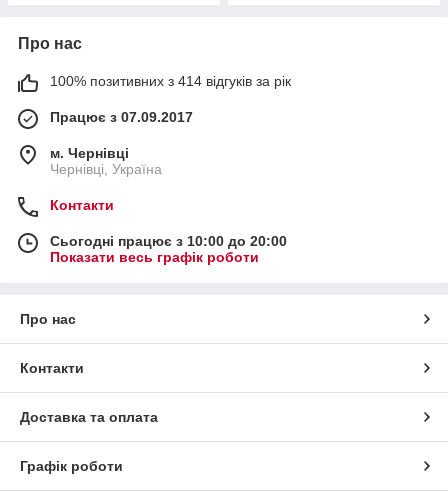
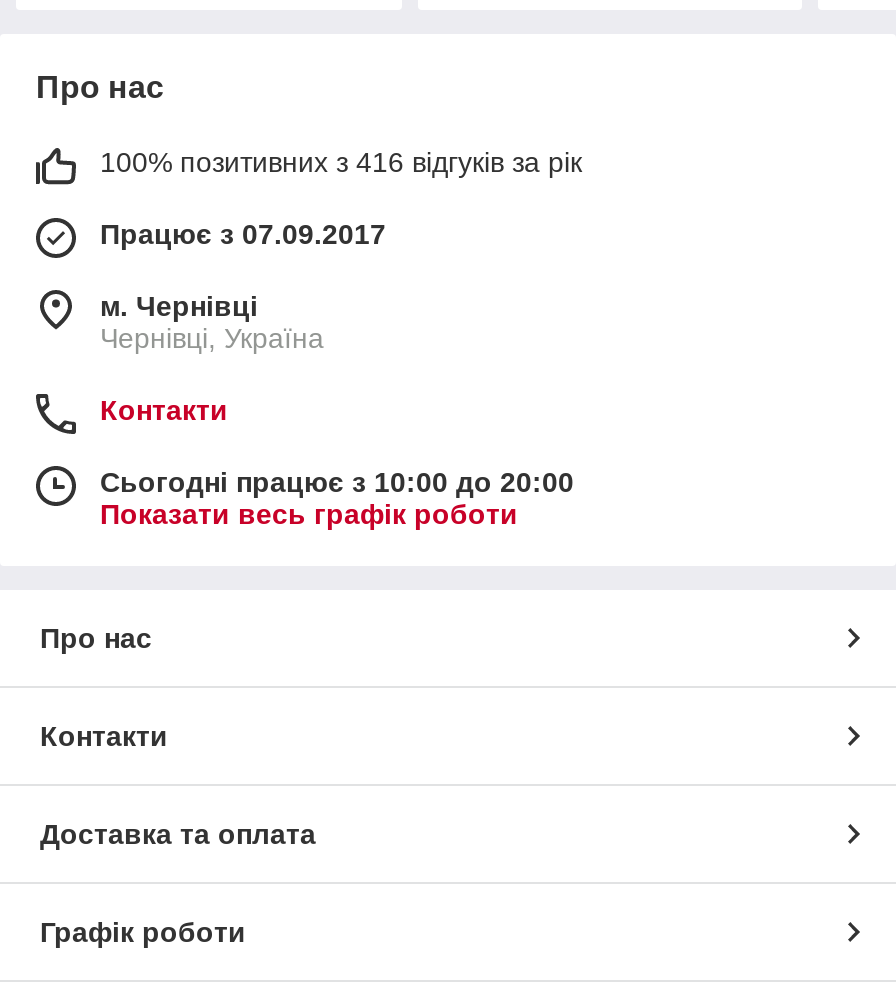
[50,73,291,89] 100% позитивних з 414 відгуків за рік -> [100,146,582,178] 100% позитивних з 416 відгуків за рік

